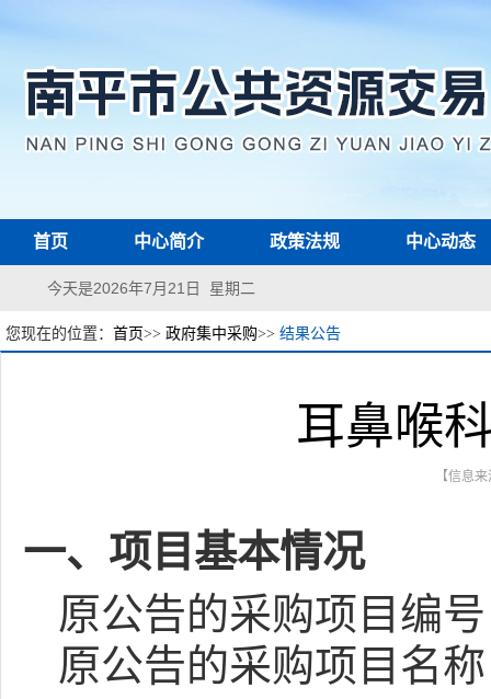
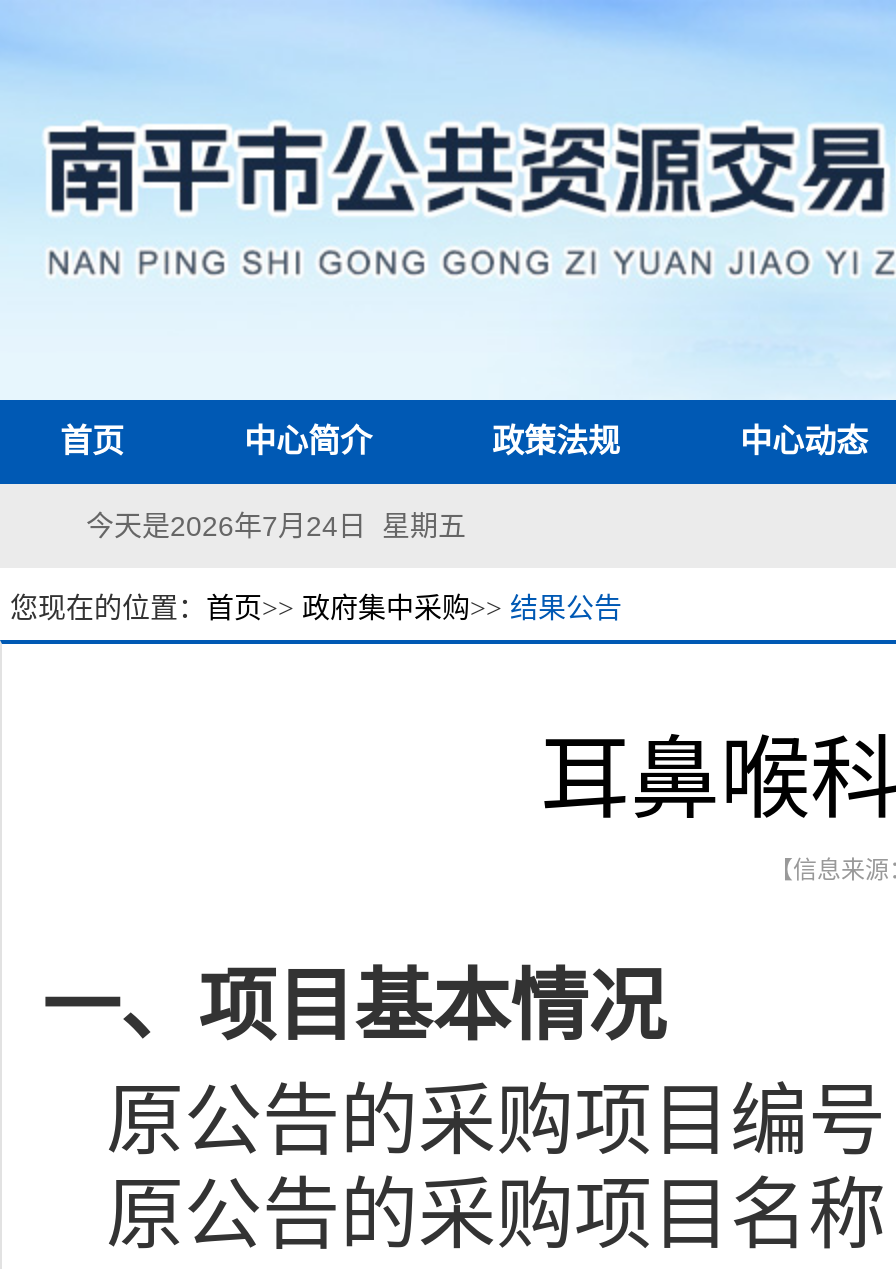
[34,279,255,297] 今天是2026年7月21日 星期二 -> [62,510,466,542] 今天是2026年7月24日 星期五

